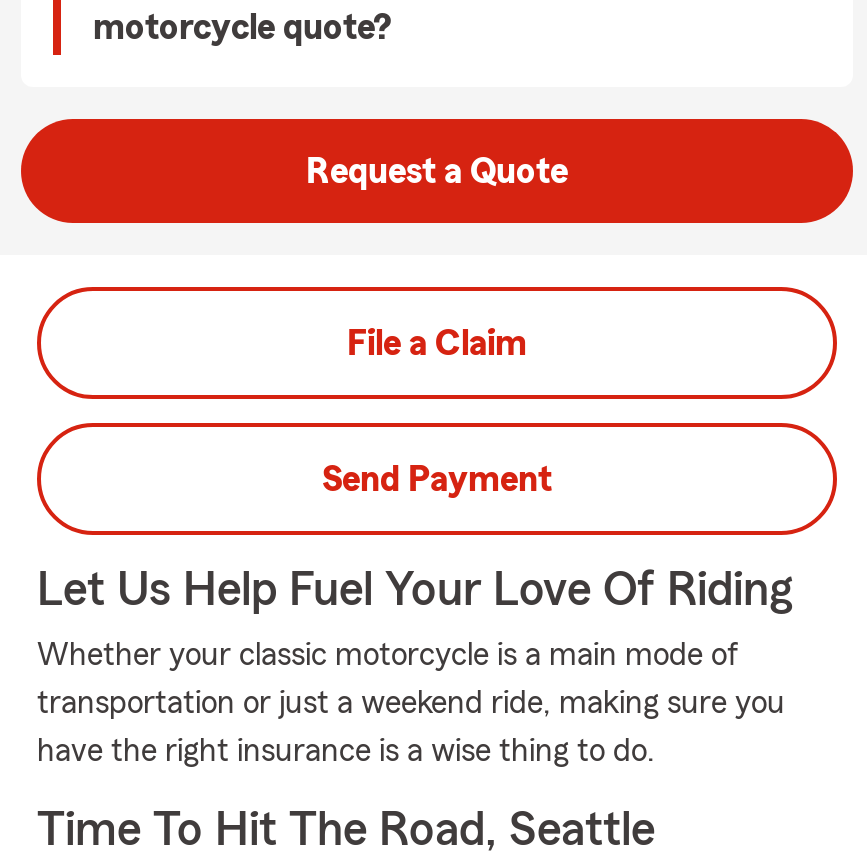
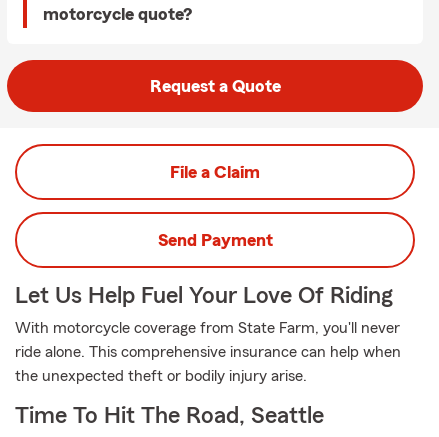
[37,639,739,671] Whether your classic motorcycle is a main mode of -> [15,320,400,336] With motorcycle coverage from State Farm, you'll never
[37,687,785,719] transportation or just a weekend ride, making sure you -> [15,344,401,360] ride alone. This comprehensive insurance can help when
[37,735,655,767] have the right insurance is a wise thing to do. -> [15,368,307,384] the unexpected theft or bodily injury arise.

